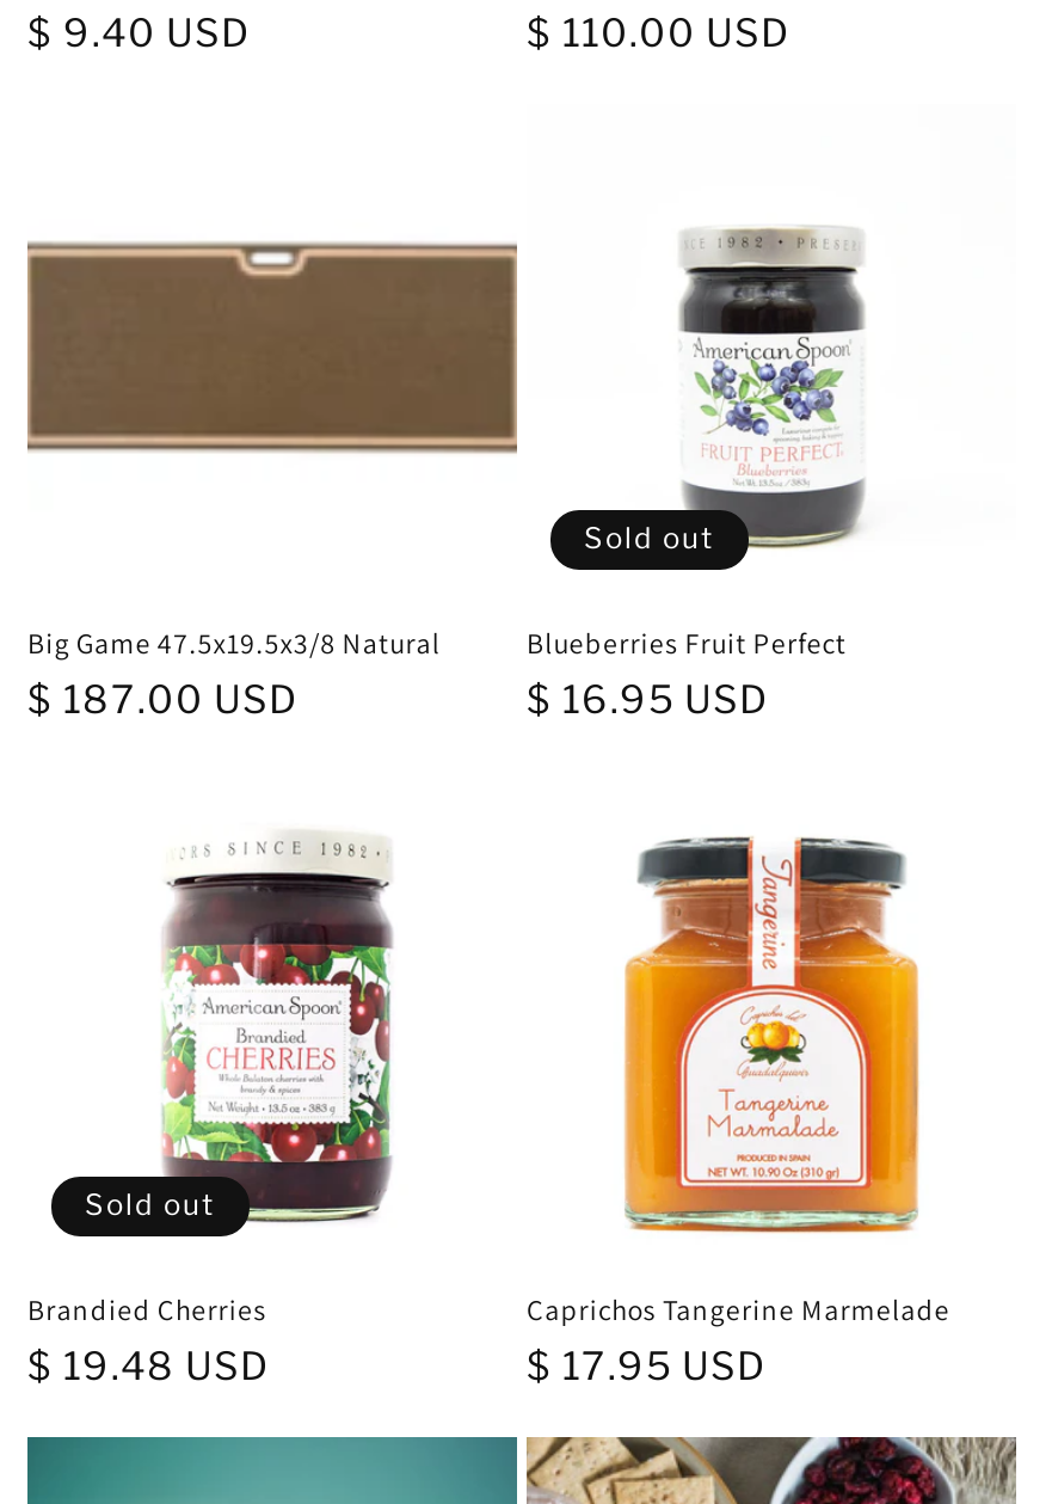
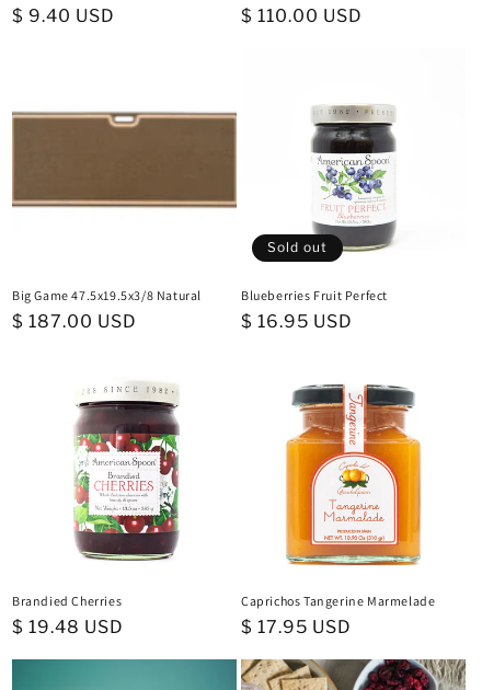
[85,1186,216,1222] Sold out -> none

